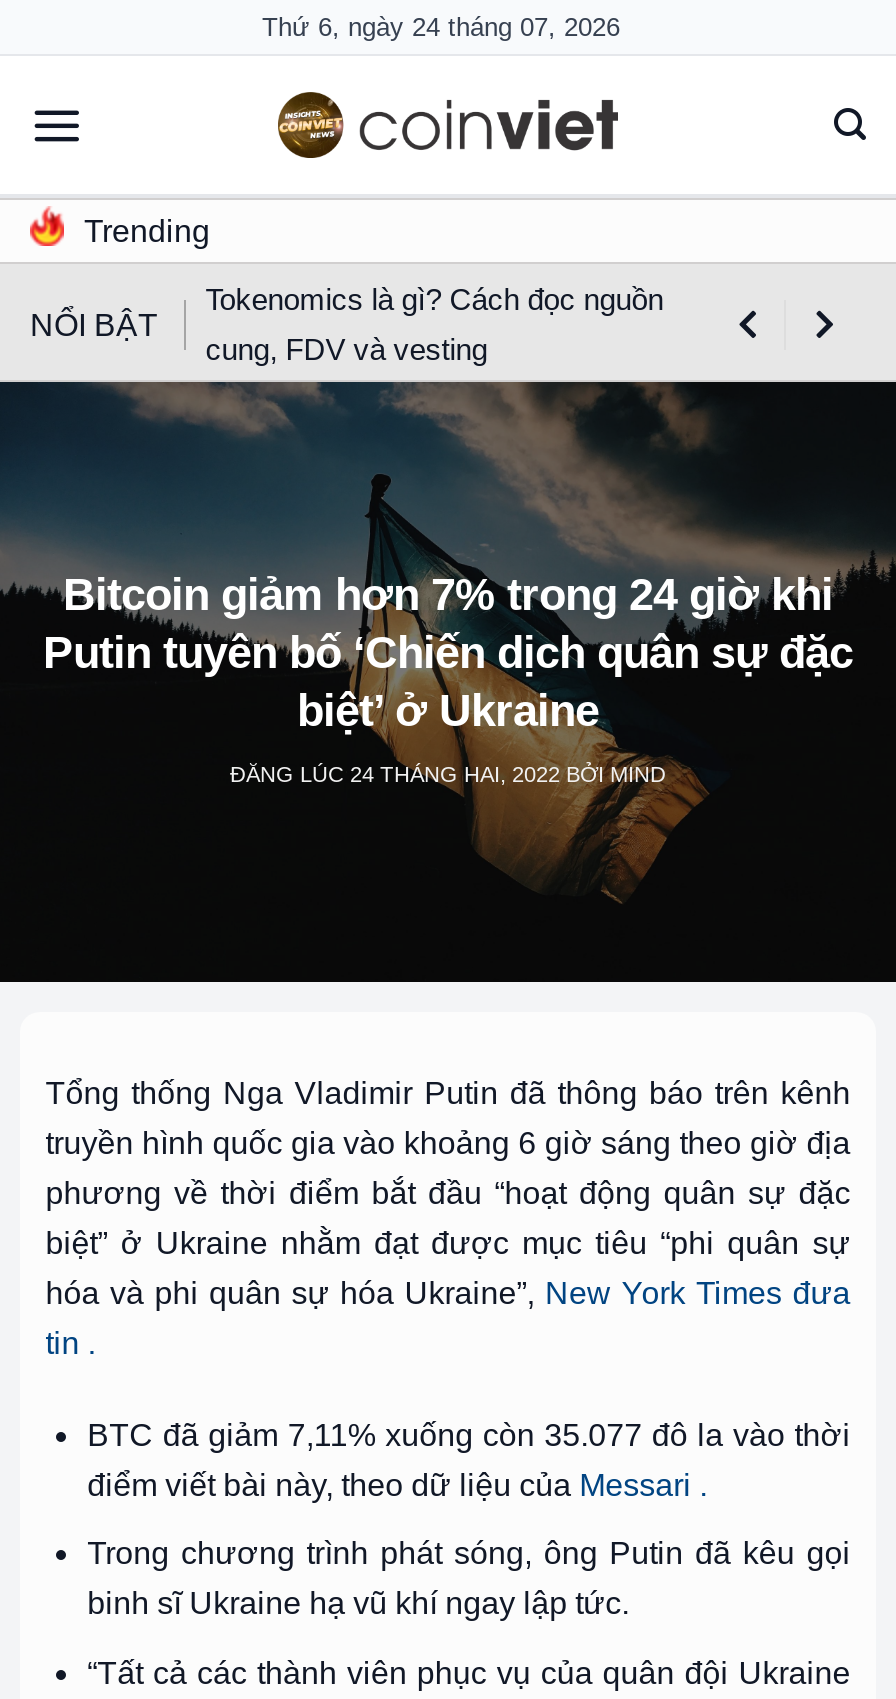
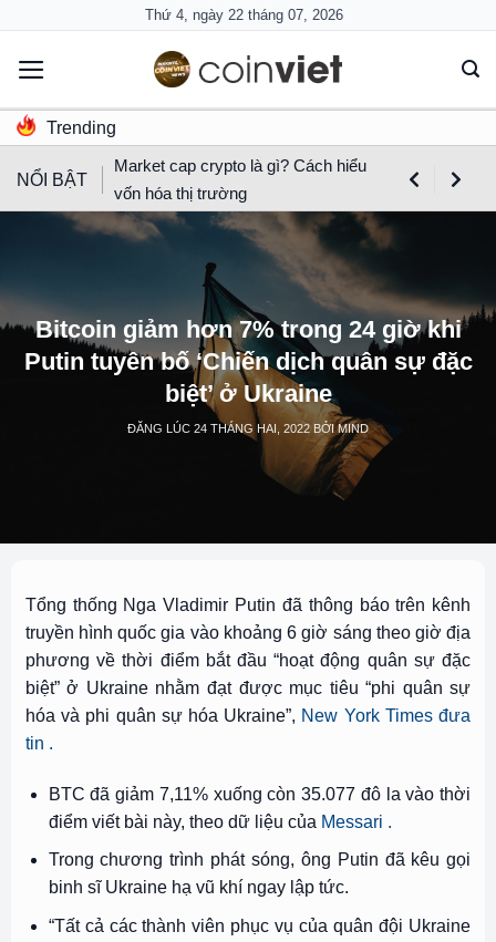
[262,11,620,41] Thứ 6, ngày 24 tháng 07, 2026 -> [145,6,343,23] Thứ 4, ngày 22 tháng 07, 2026
[206,282,664,316] Tokenomics là gì? Cách đọc nguồn -> [114,156,366,175] Market cap crypto là gì? Cách hiểu
[206,332,488,366] cung, FDV và vesting -> [114,184,247,203] vốn hóa thị trường

